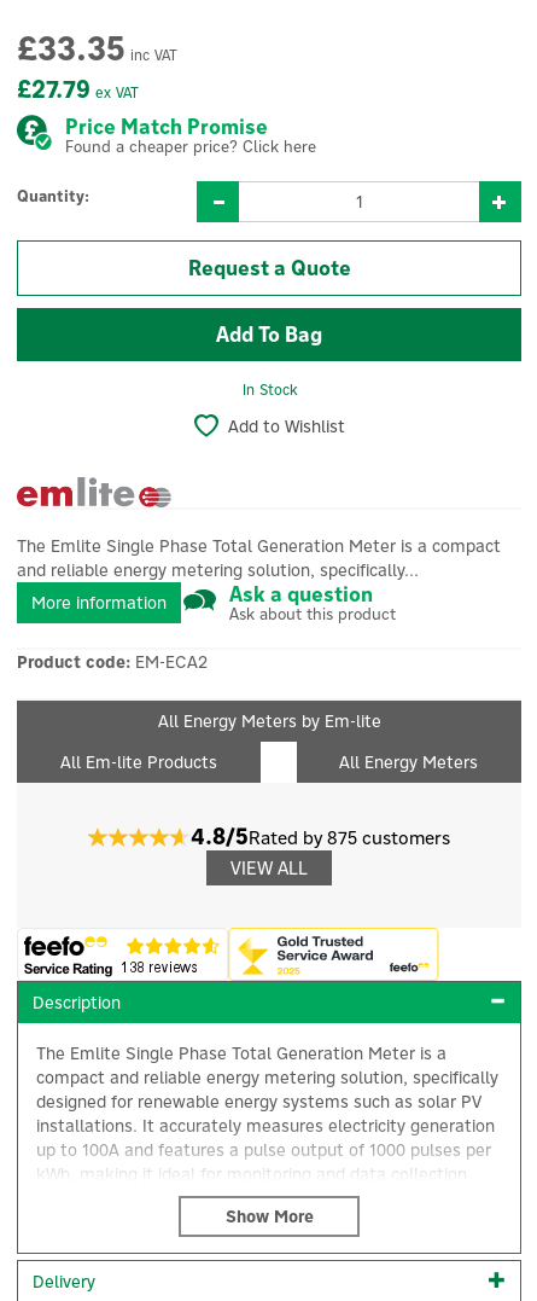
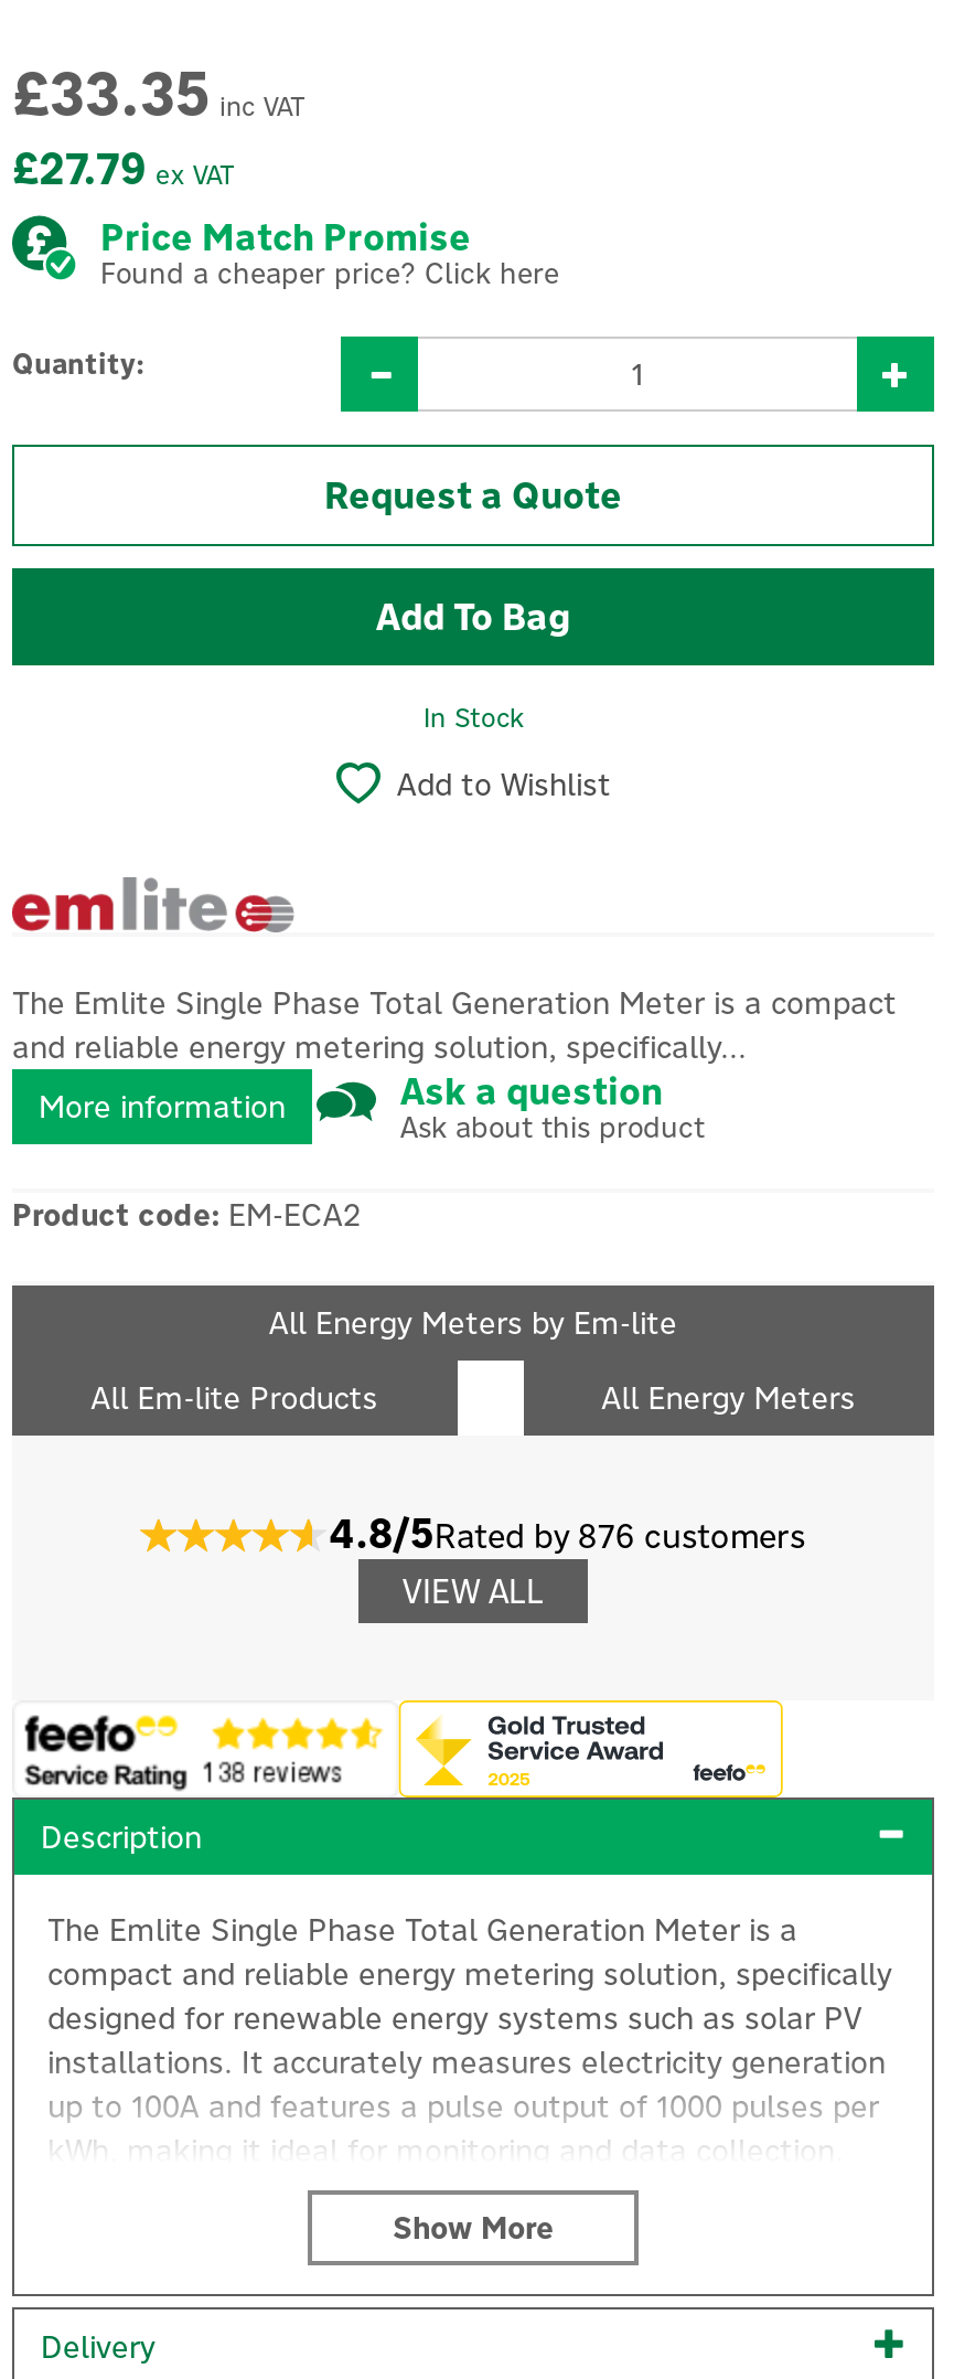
[191,821,450,850] 4.8/5Rated by 875 customers -> [329,1506,805,1559] 4.8/5Rated by 876 customers

